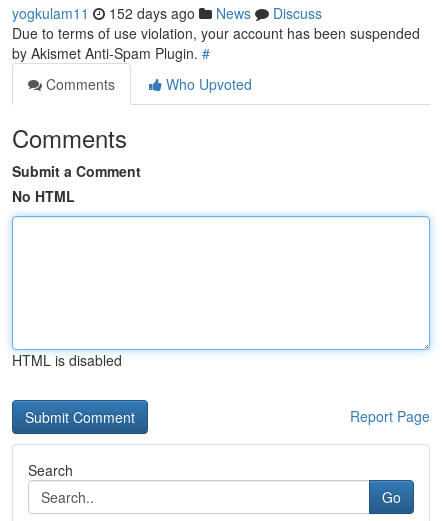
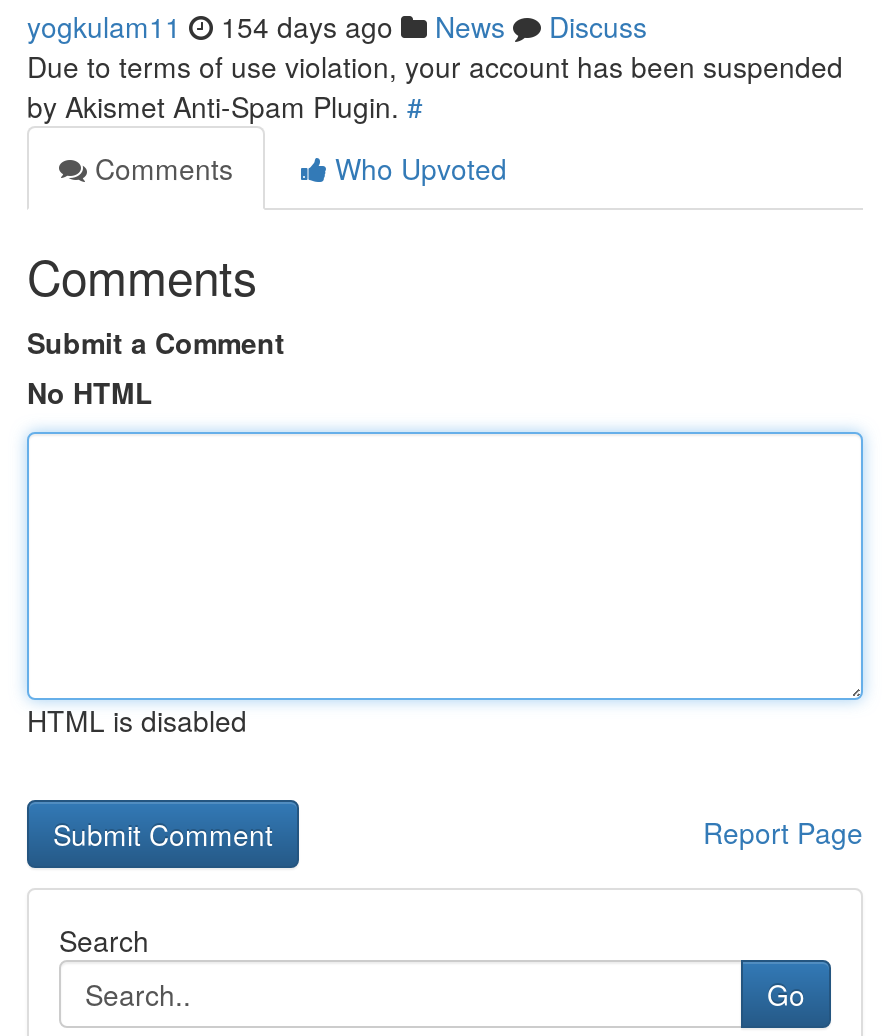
[12,3,322,23] yogkulam11 152 days ago News Discuss -> [27,6,647,46] yogkulam11 154 days ago News Discuss

